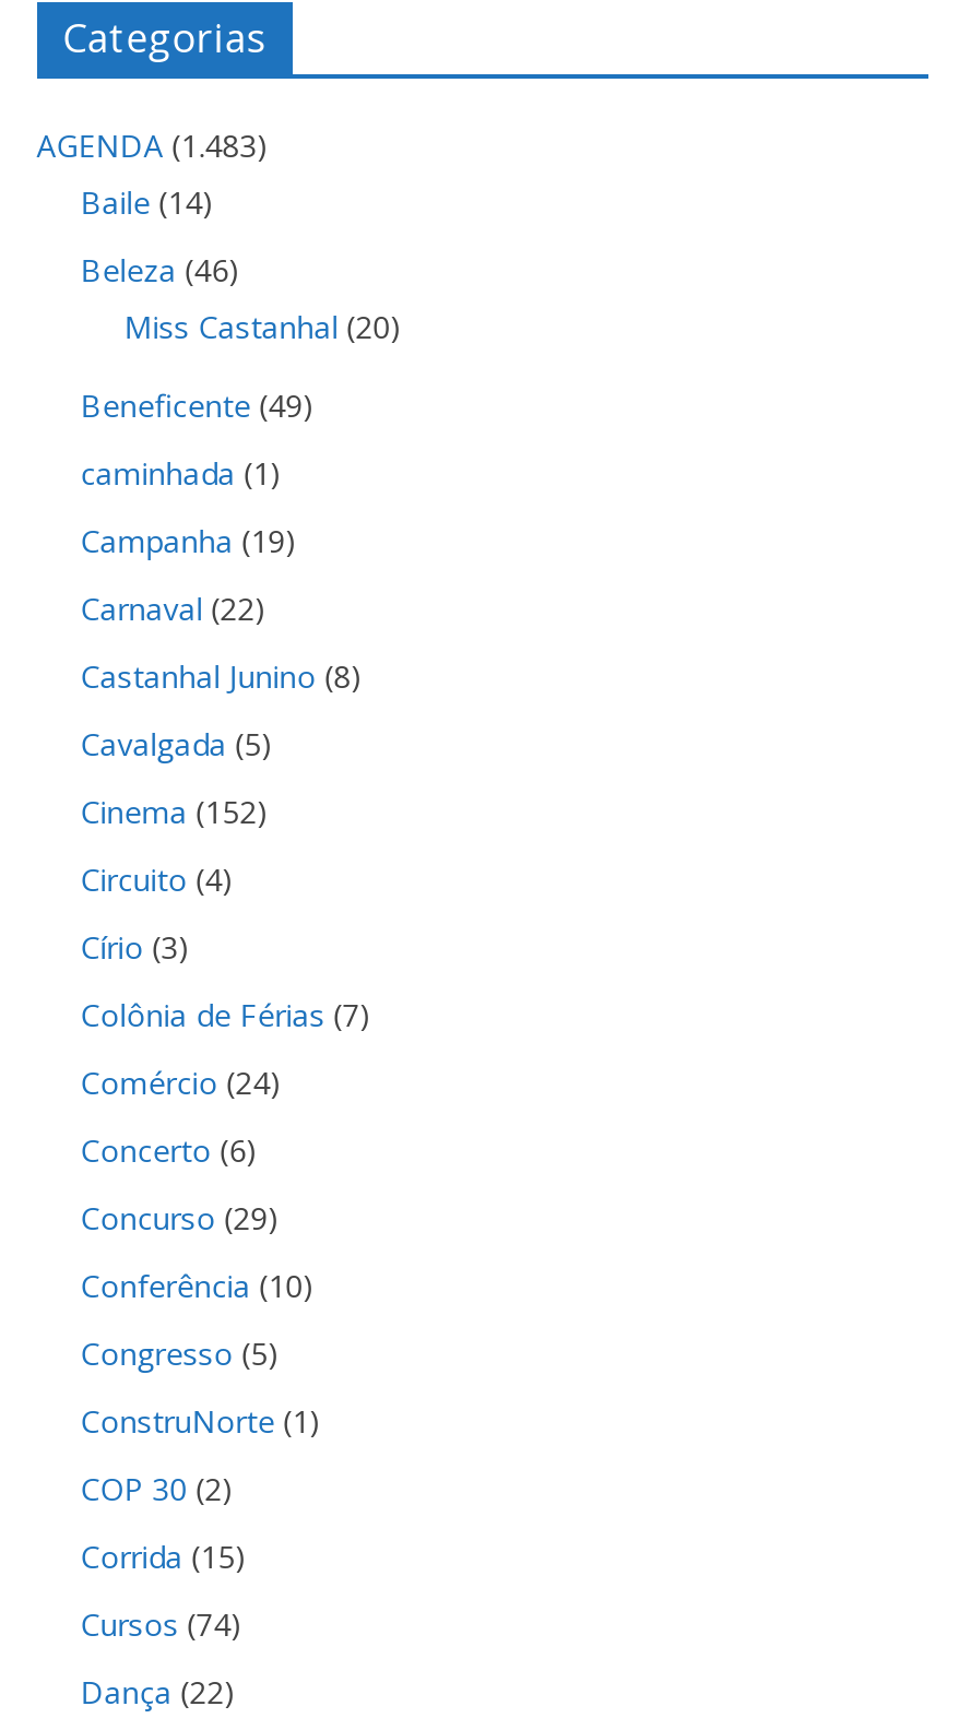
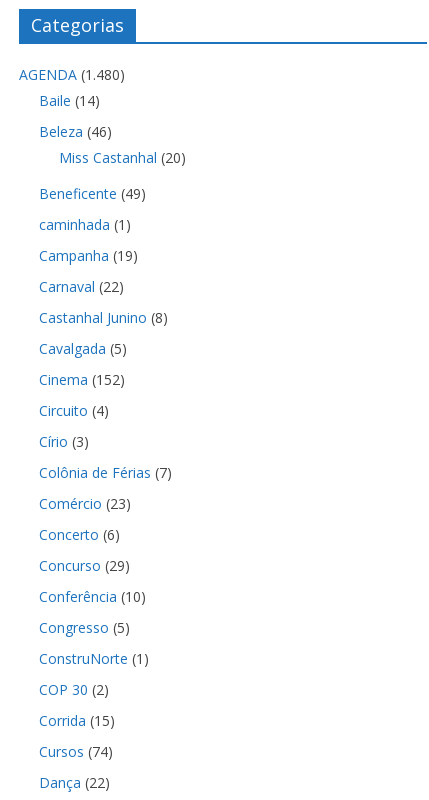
[37,125,268,167] AGENDA (1.483) -> [19,65,125,84] AGENDA (1.480)
[80,1062,281,1104] Comércio (24) -> [39,494,131,513] Comércio (23)

